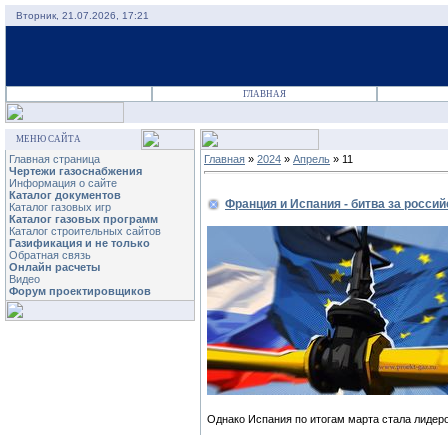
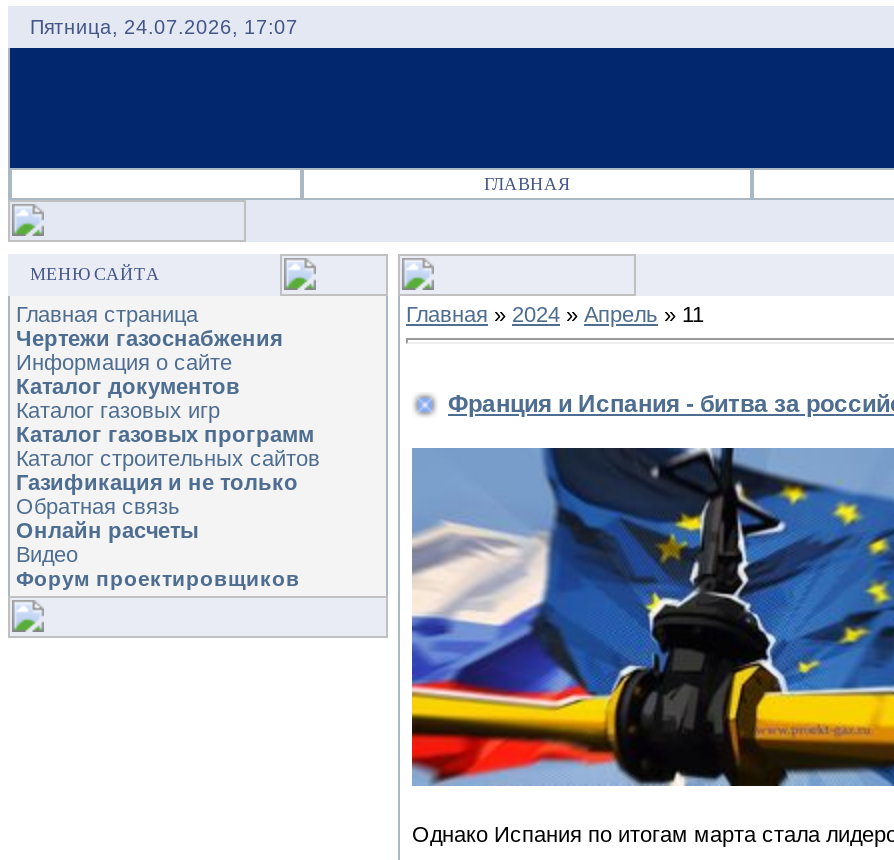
[16,10,149,21] Вторник, 21.07.2026, 17:21 -> [30,16,298,38] Пятница, 24.07.2026, 17:07

